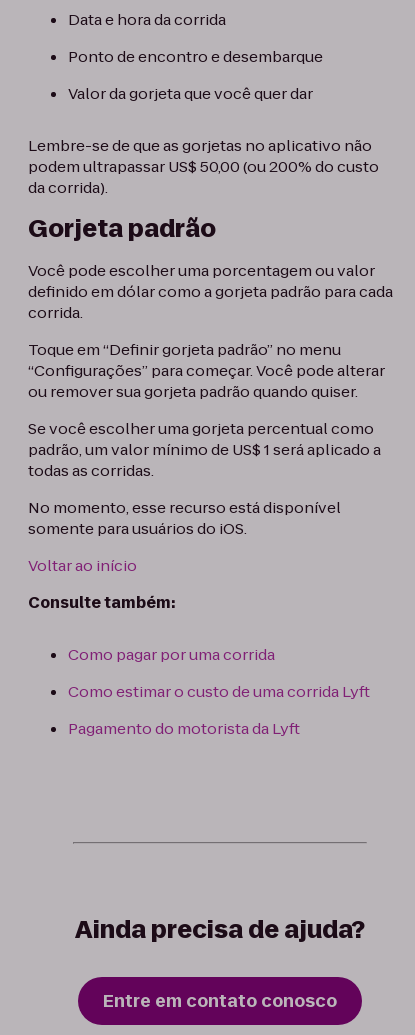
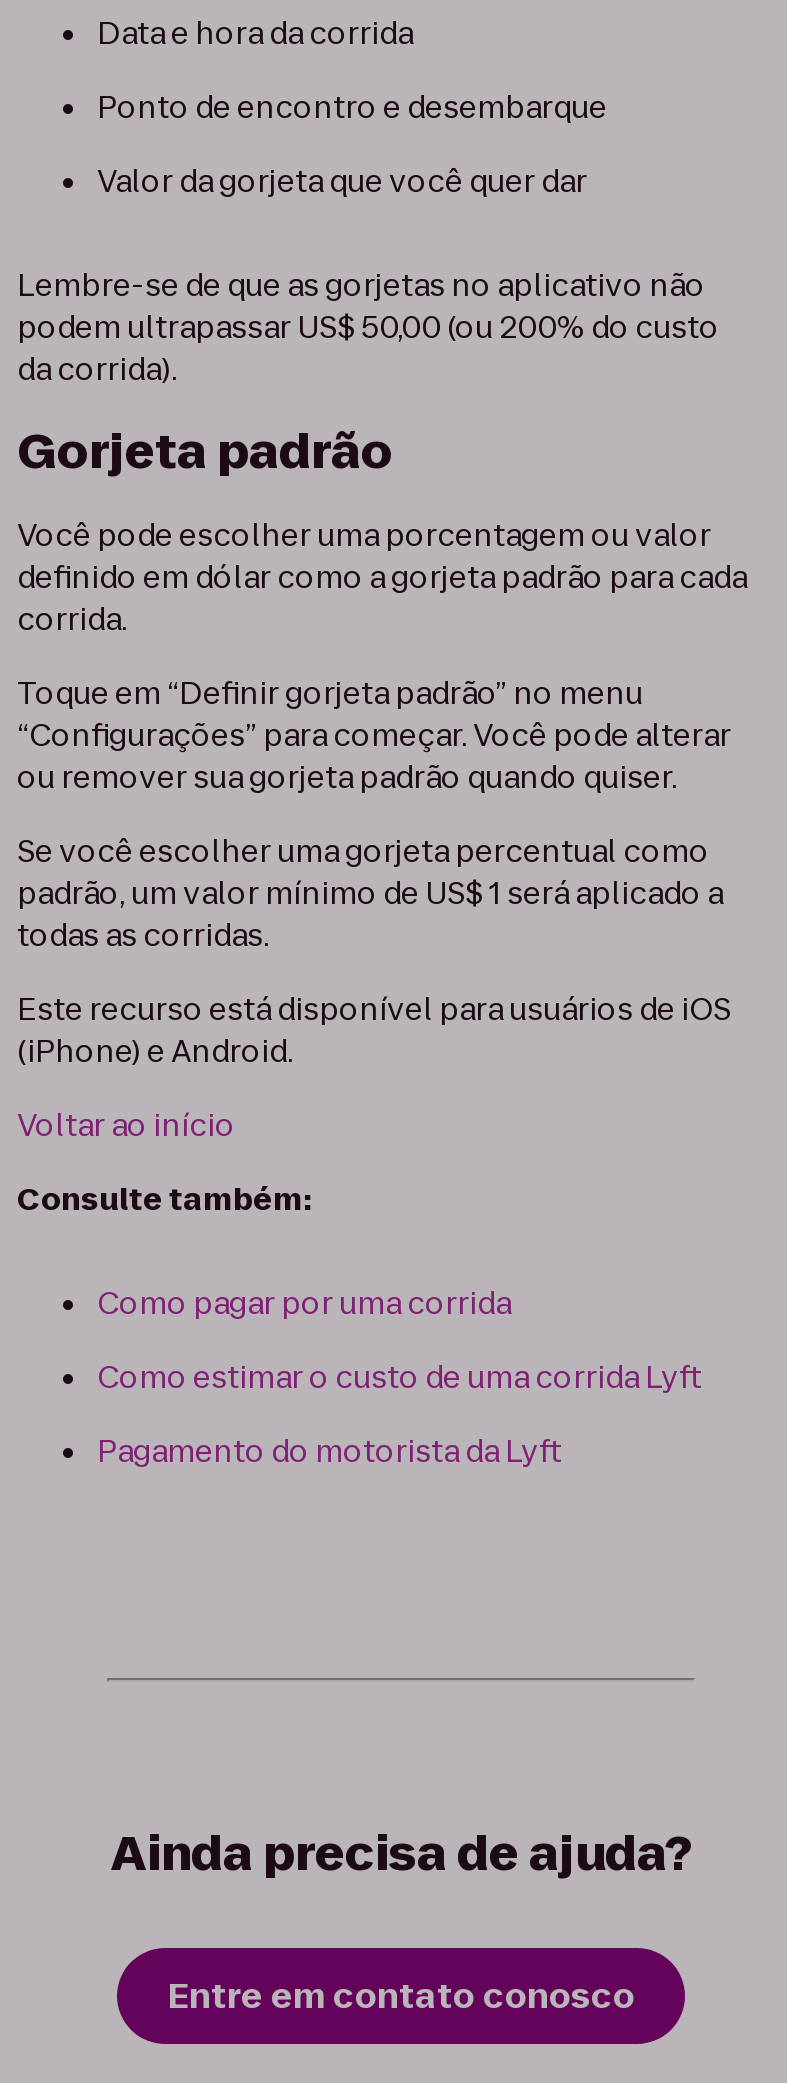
[28,497,341,539] No momento, esse recurso está disponível | somente para usuários do iOS. -> [17,988,731,1072] Este recurso está disponível para usuários de iOS | (iPhone) e Android.

